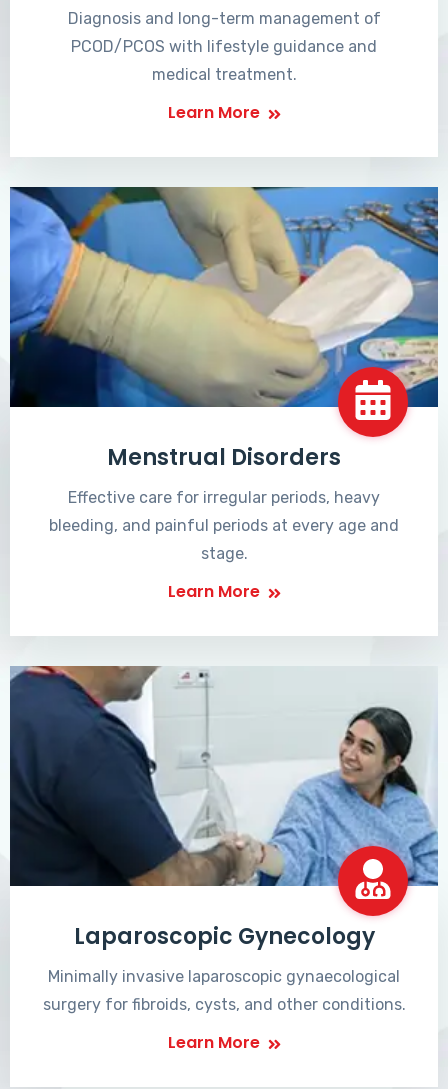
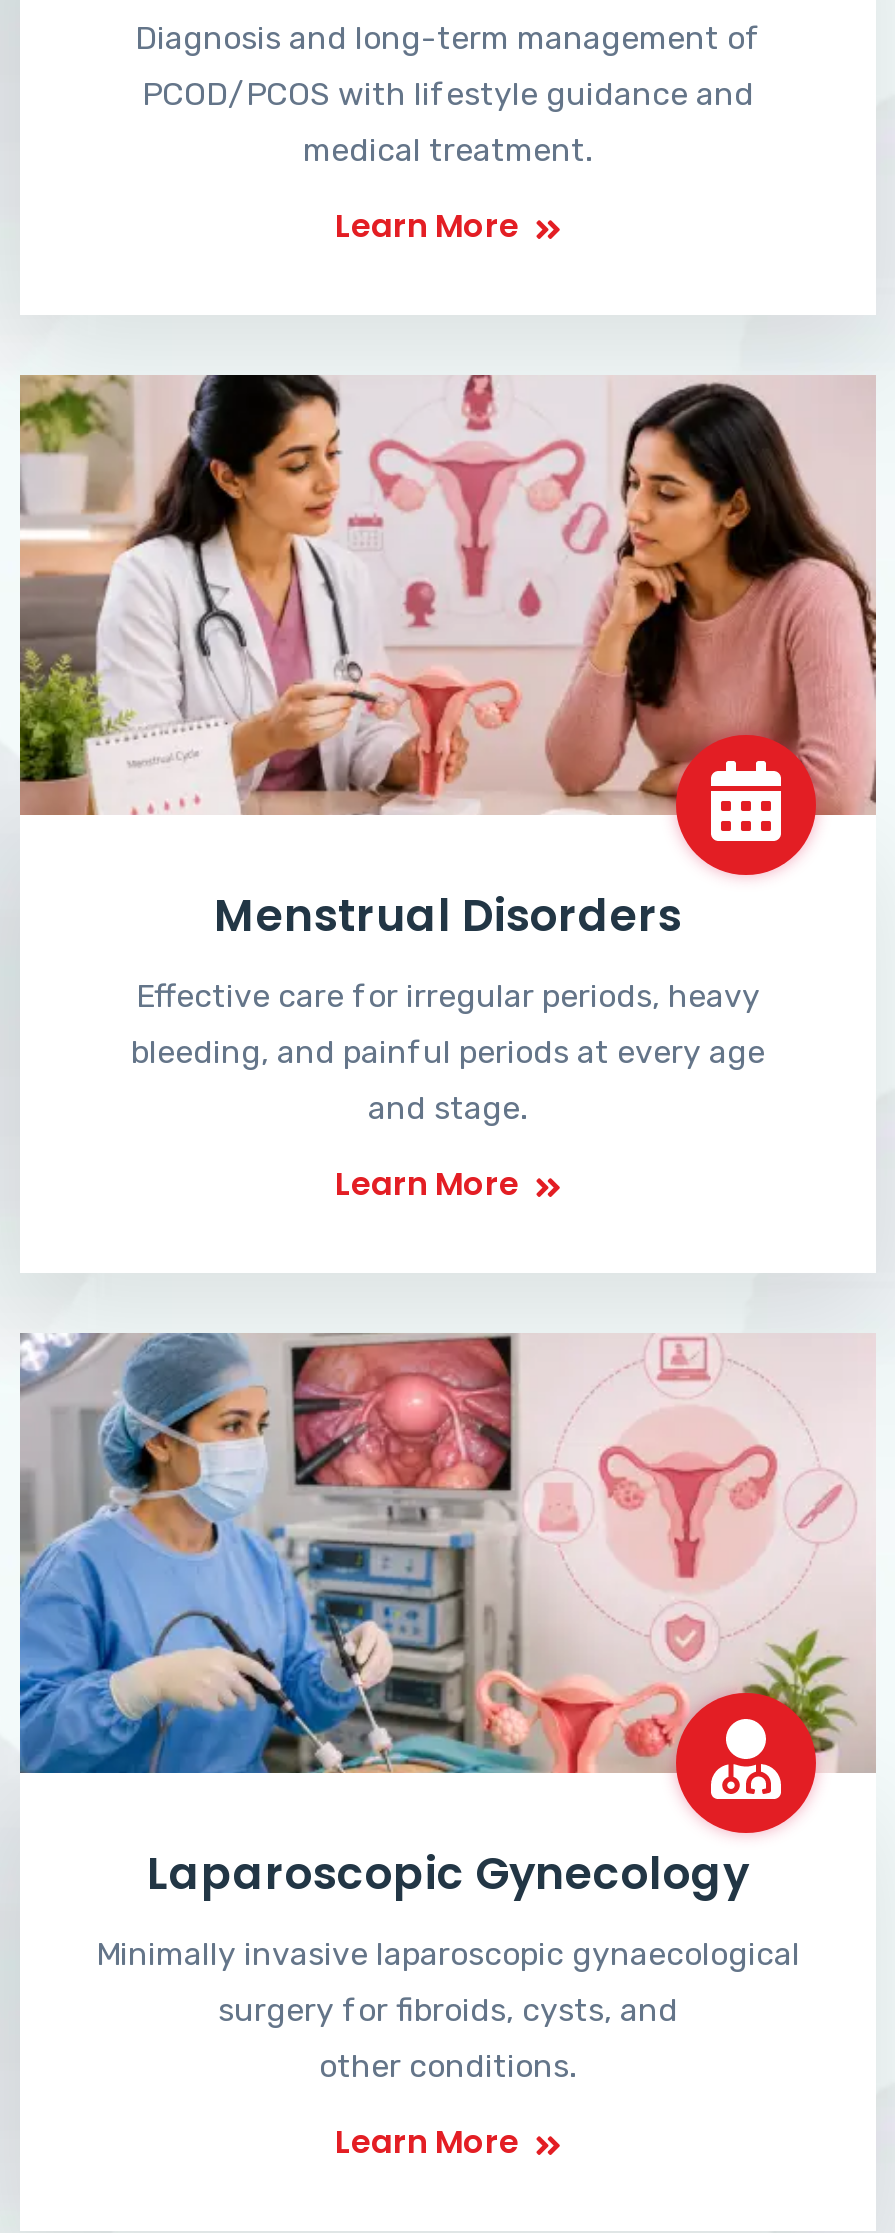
[9,186,439,408] [image] -> [18,373,878,817] [image]
[9,665,439,887] [image] -> [18,1333,876,1775] [image]

